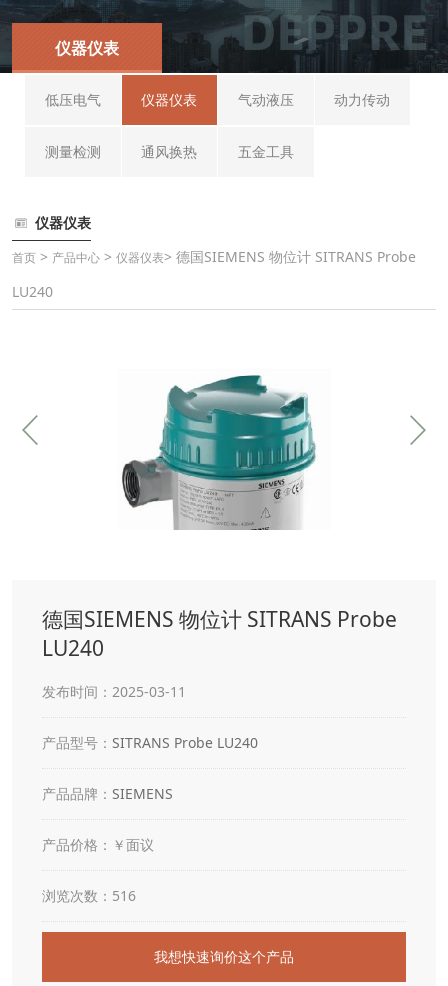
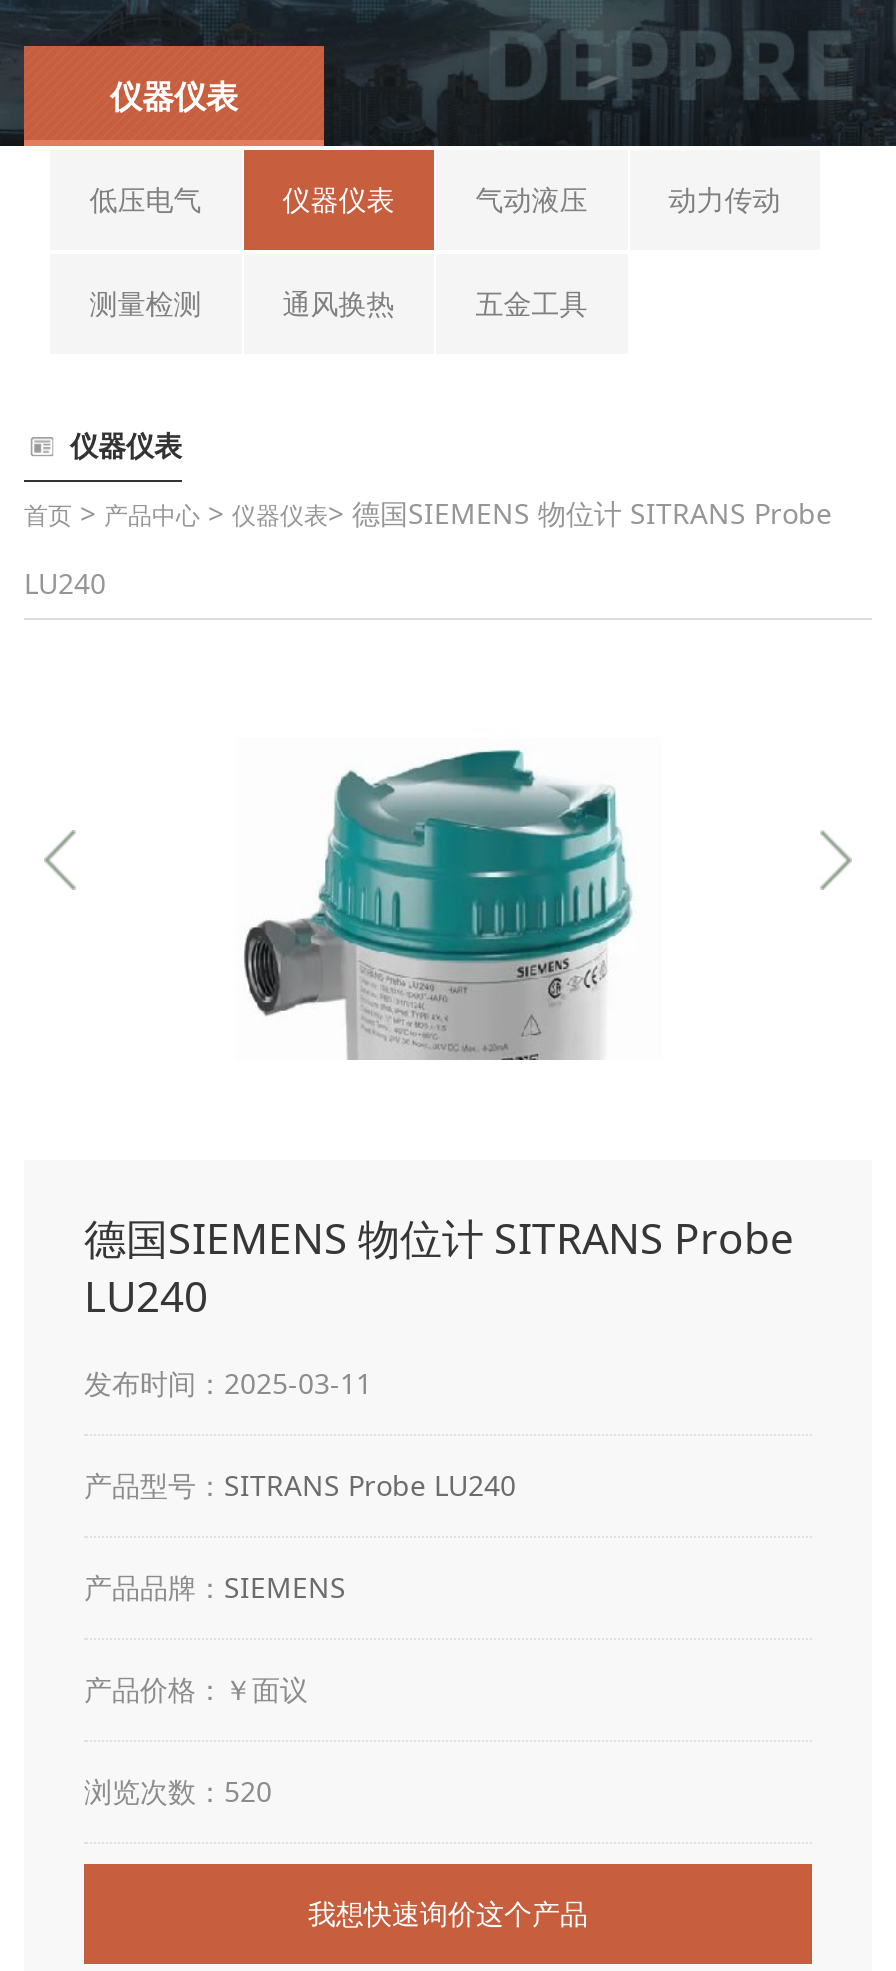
[42,886,136,905] 浏览次数：516 -> [84,1772,272,1810] 浏览次数：520

